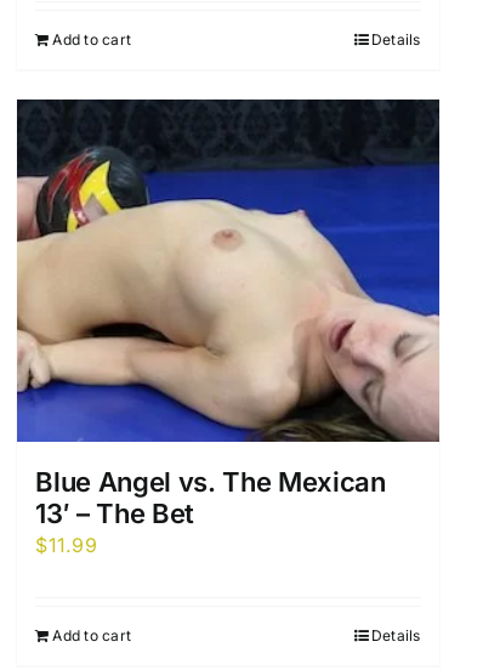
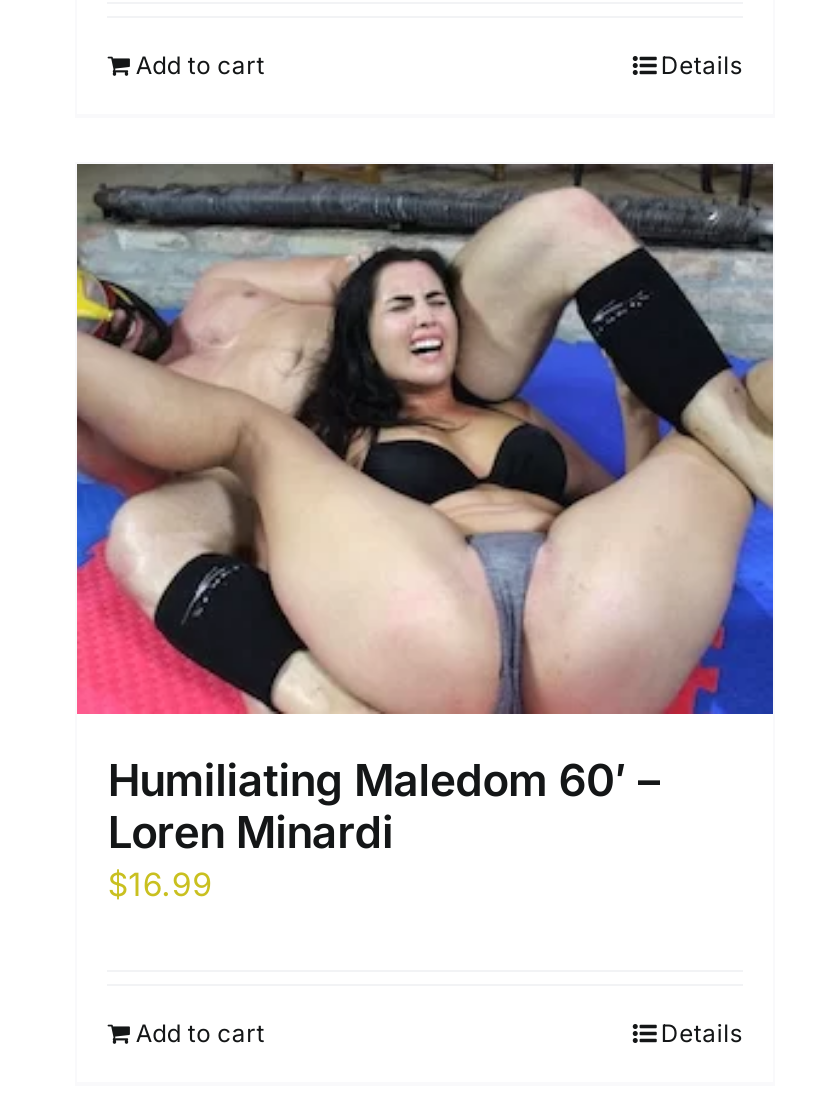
[16,100,441,557] [image] | Blue Angel vs. The Mexican | 13′ – The Bet | $11.99 -> [75,162,775,904] [image] | Humiliating Maledom 60′ – | Loren Minardi | $16.99

